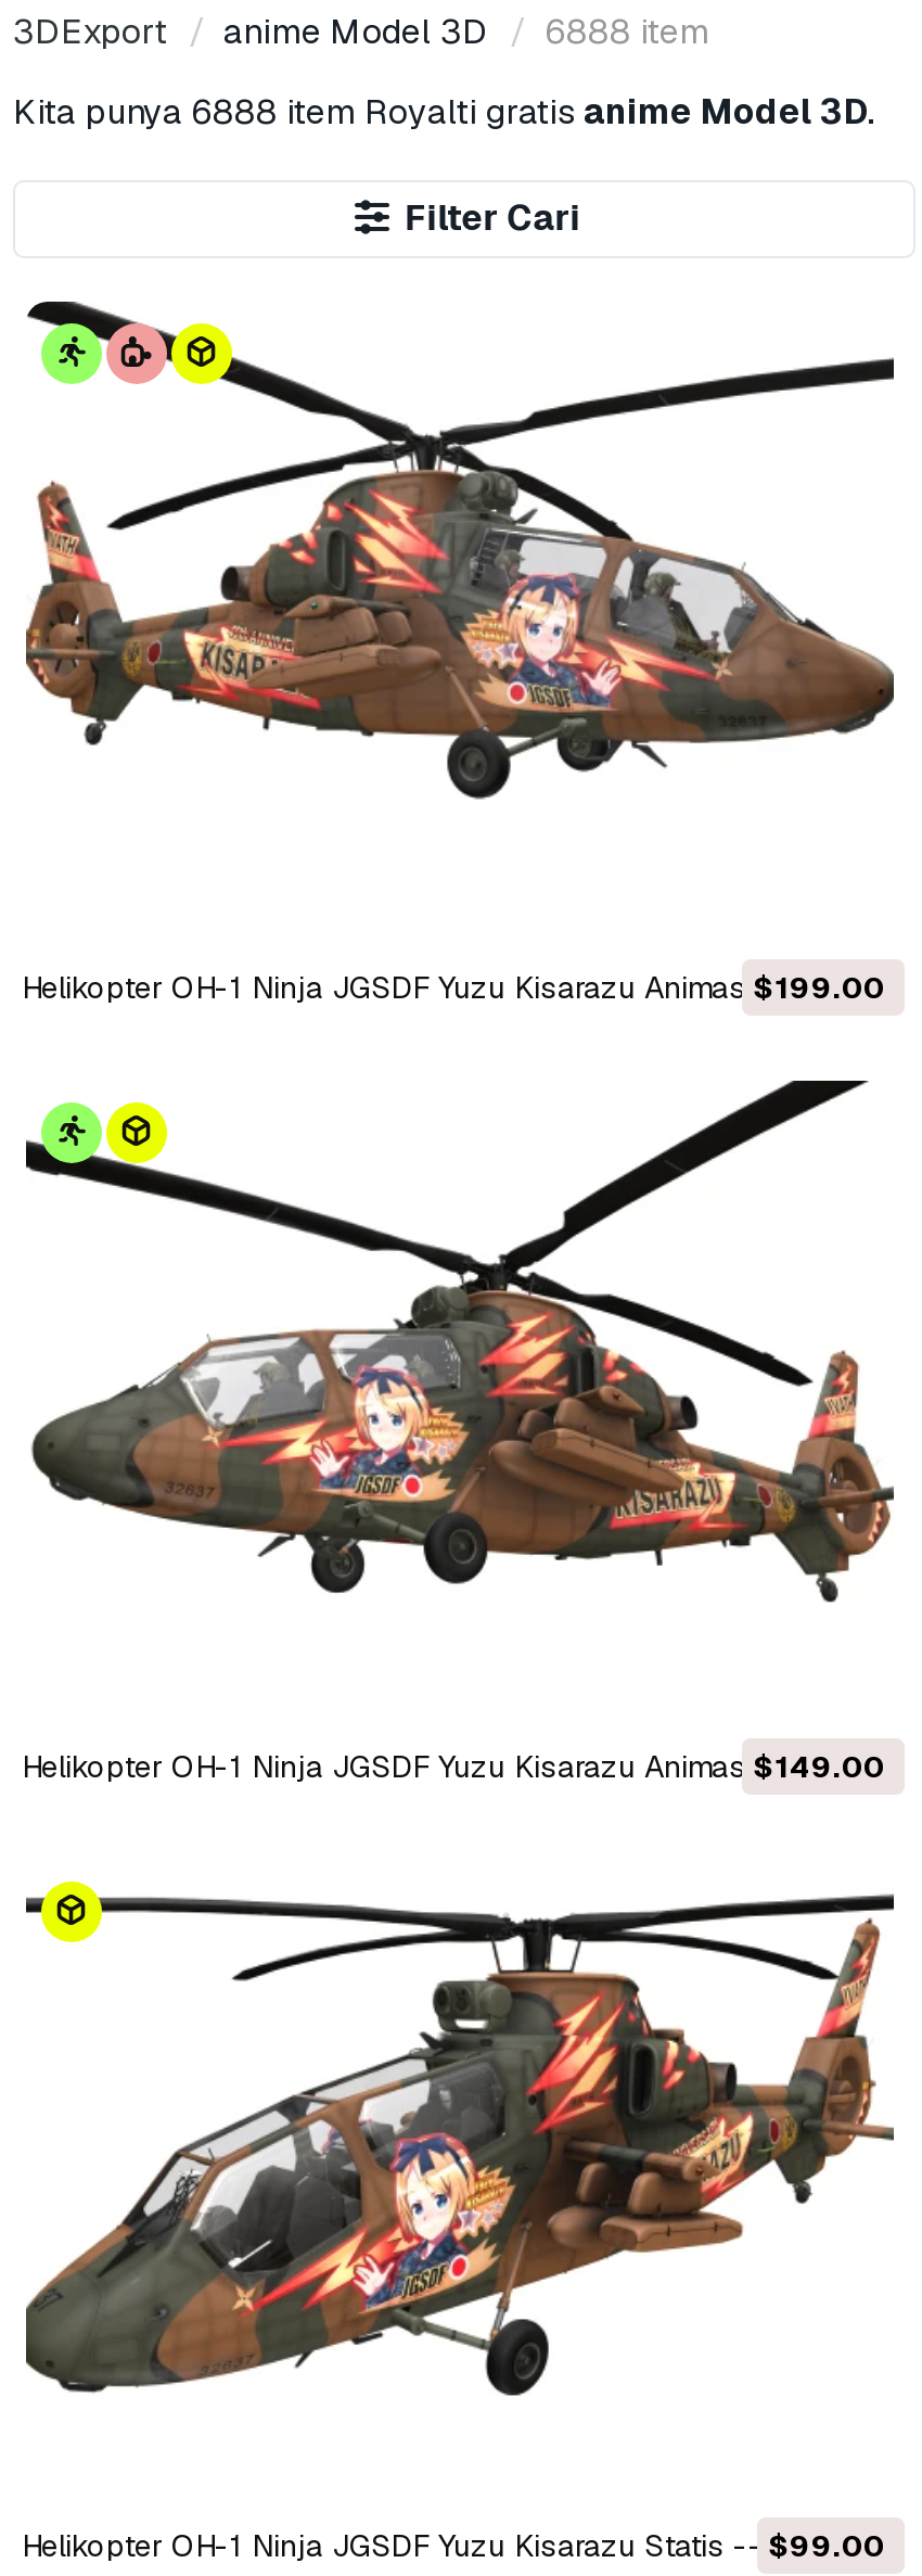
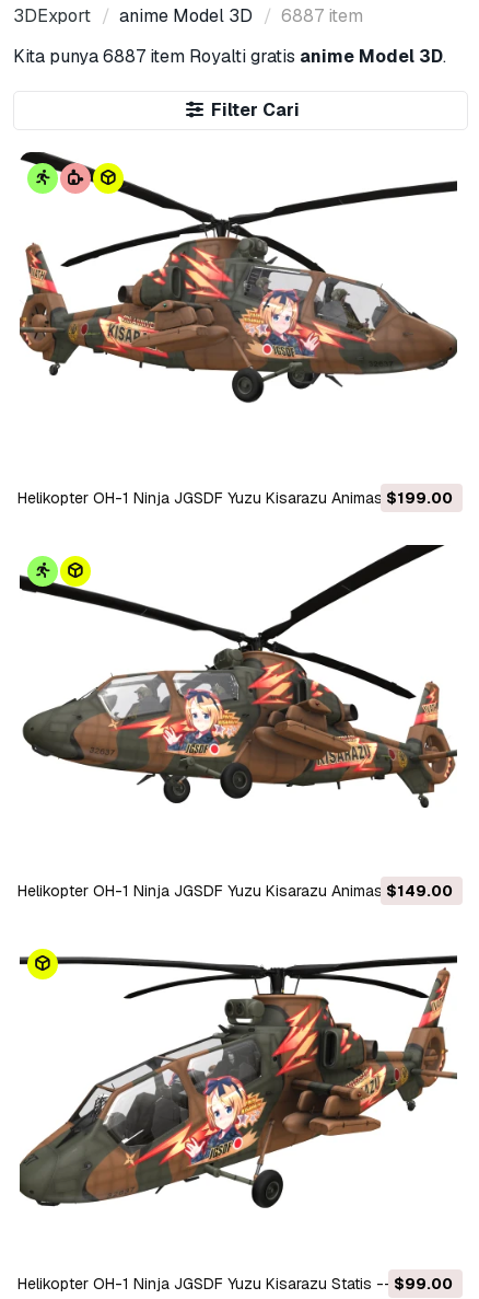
[13,9,709,54] 3DExport anime Model 3D 6888 item -> [13,4,363,27] 3DExport anime Model 3D 6887 item
[13,89,874,135] Kita punya 6888 item Royalti gratis anime Model 3D. -> [13,45,446,68] Kita punya 6887 item Royalti gratis anime Model 3D.

